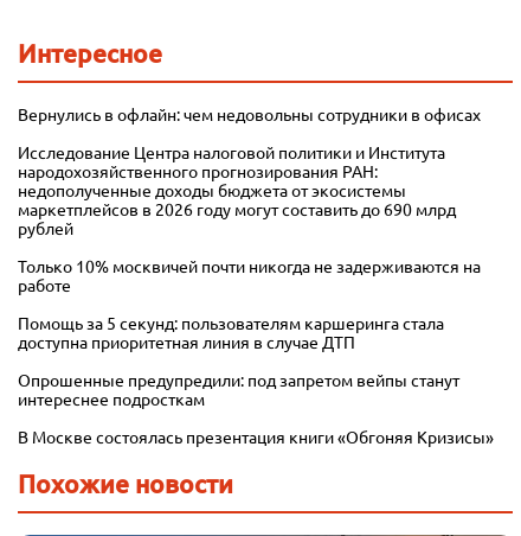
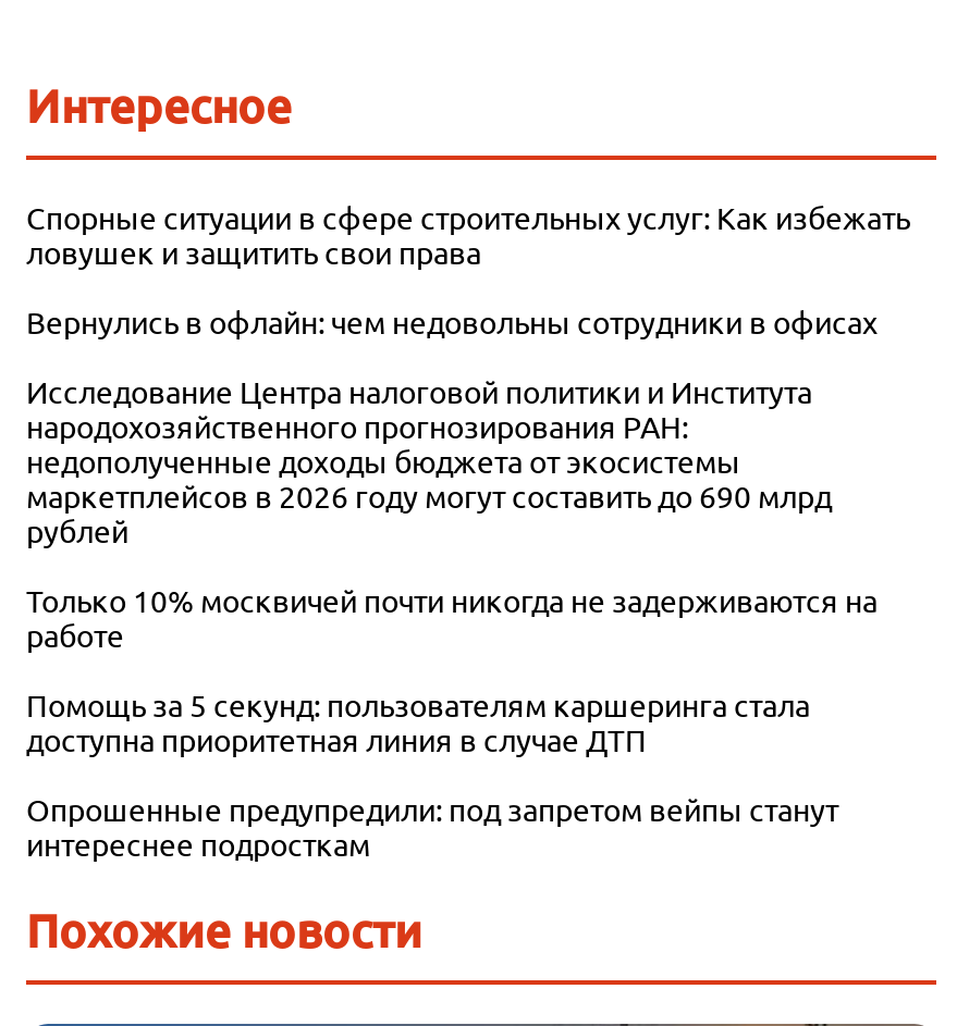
none -> [26,197,910,271] Спорные ситуации в сфере строительных услуг: Как избежать | ловушек и защитить свои права
moved [18,103,481,409] -> [26,302,878,863]: Вернулись в офлайн: чем недовольны сотрудники в офисах | Исследование Центра налоговой политики и Института | народохозяйственного прогнозирования РАН: | ... | Опрошенные предупредили: под запретом вейпы станут | интереснее подросткам
[18,426,494,447] В Москве состоялась презентация книги «Обгоняя Кризисы» -> none

